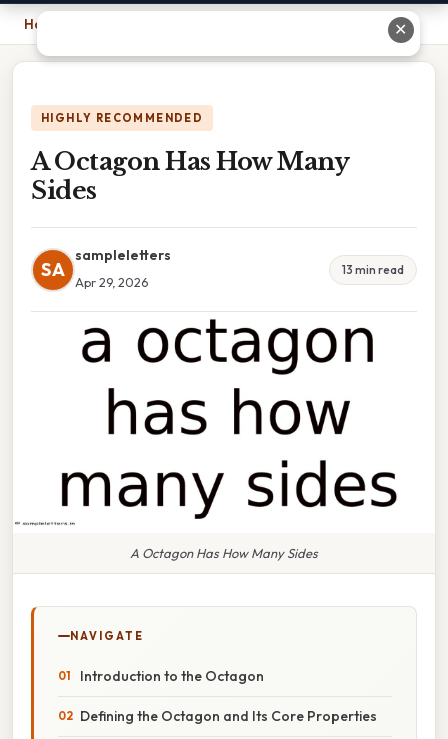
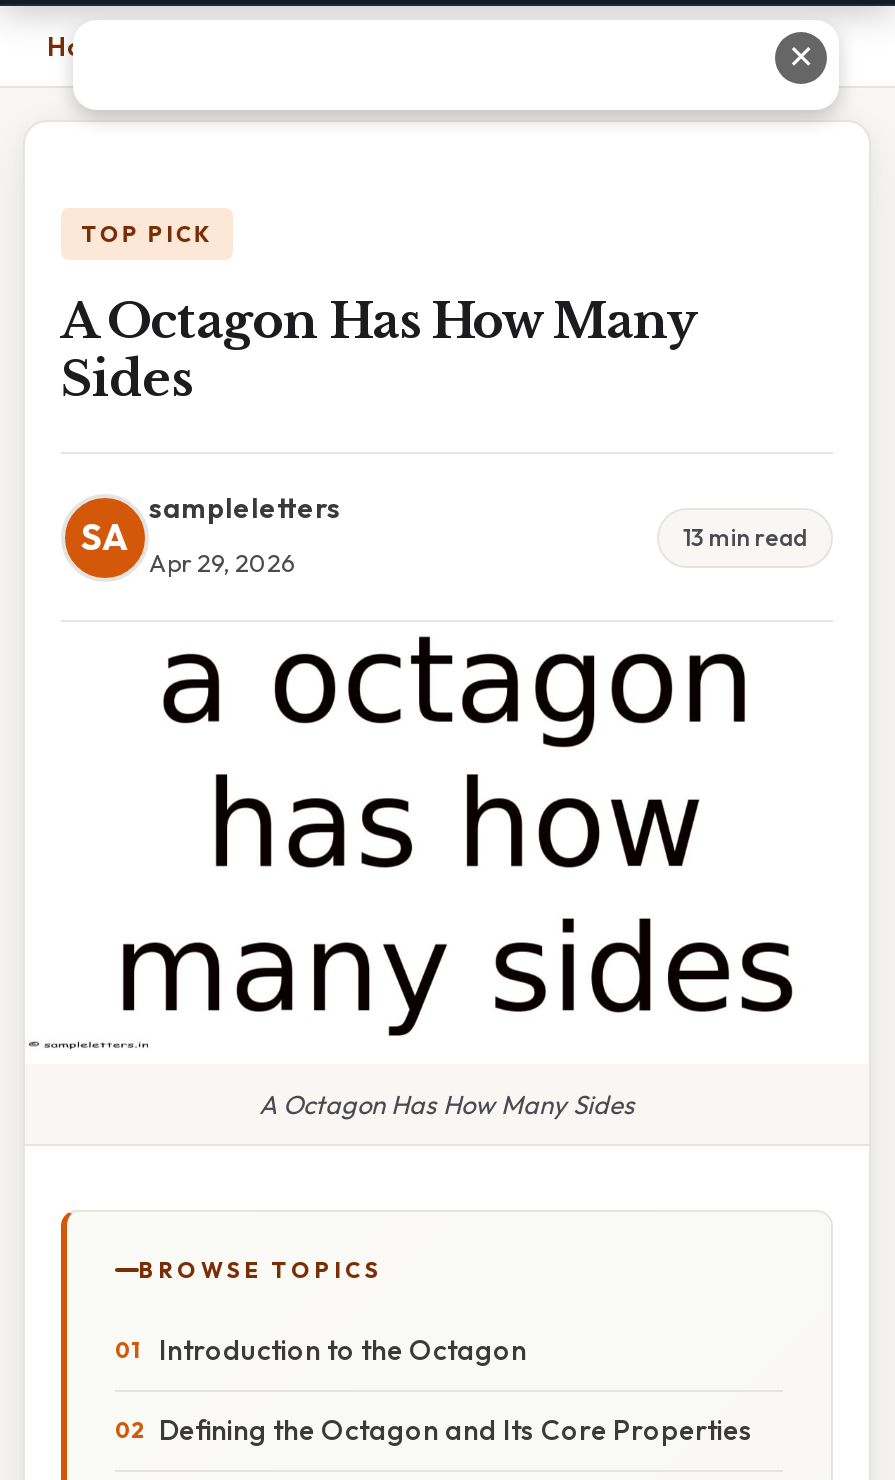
[41,111,203,125] HIGHLY RECOMMENDED -> [81,220,213,248] TOP PICK
[70,629,144,643] NAVIGATE -> [139,1256,383,1284] BROWSE TOPICS

